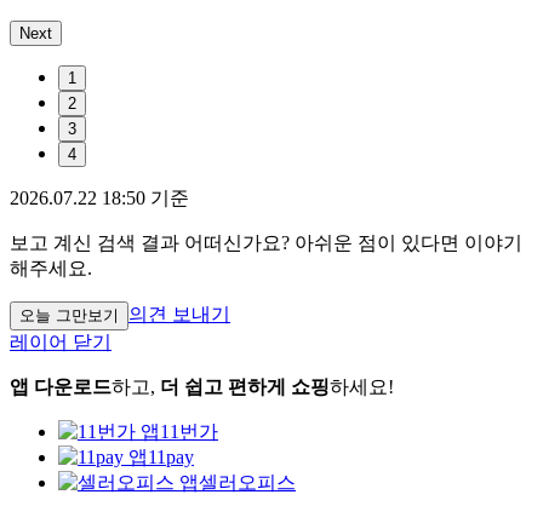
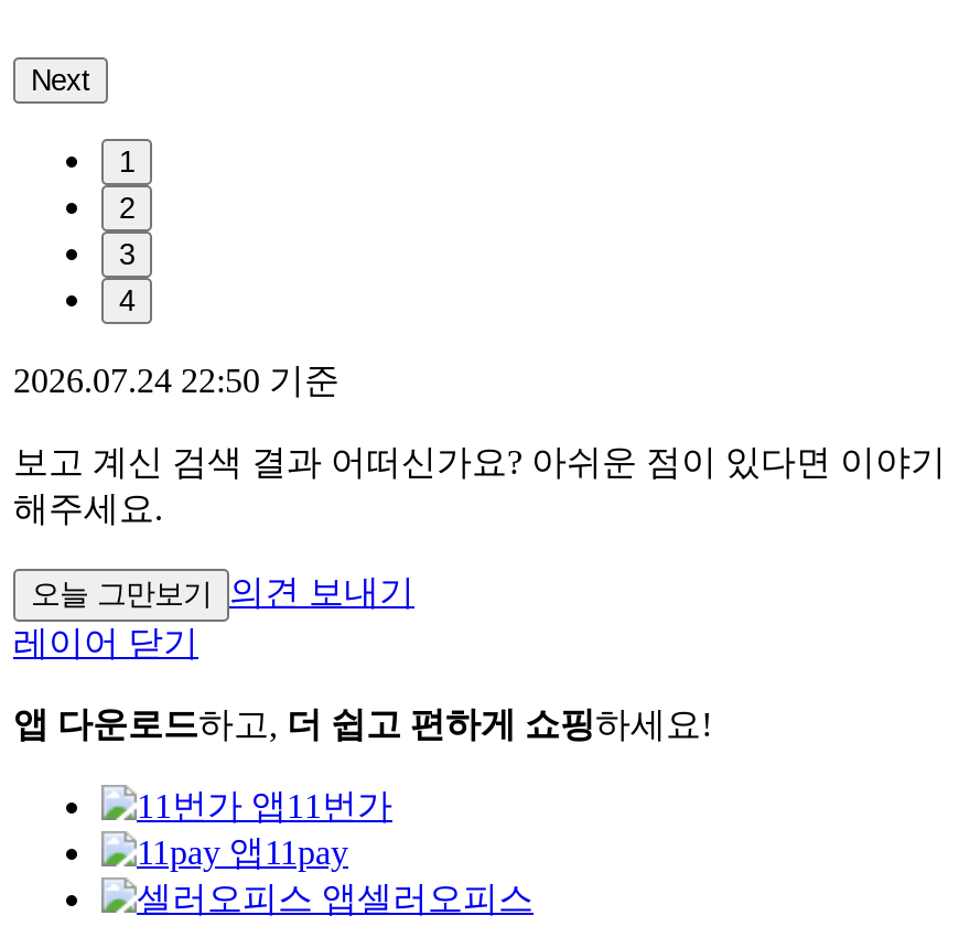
[10,187,189,208] 2026.07.22 18:50 기준 -> [13,361,340,398] 2026.07.24 22:50 기준

